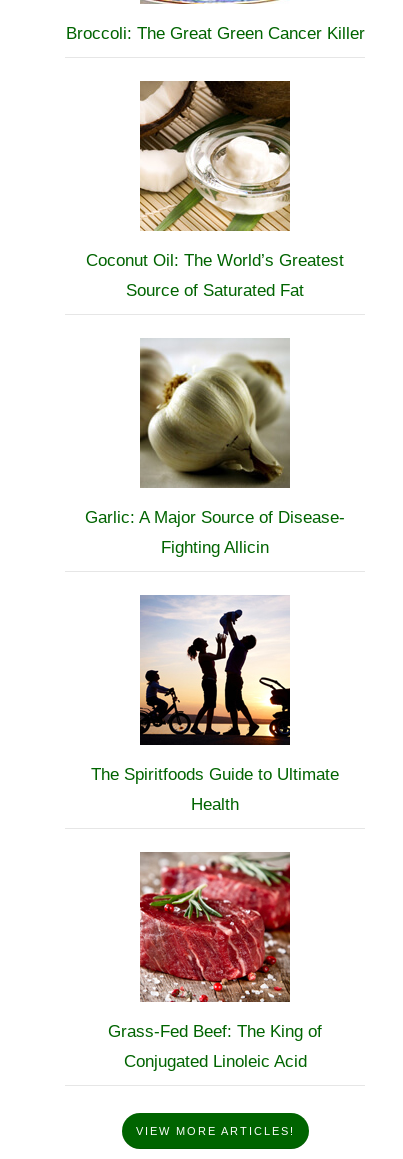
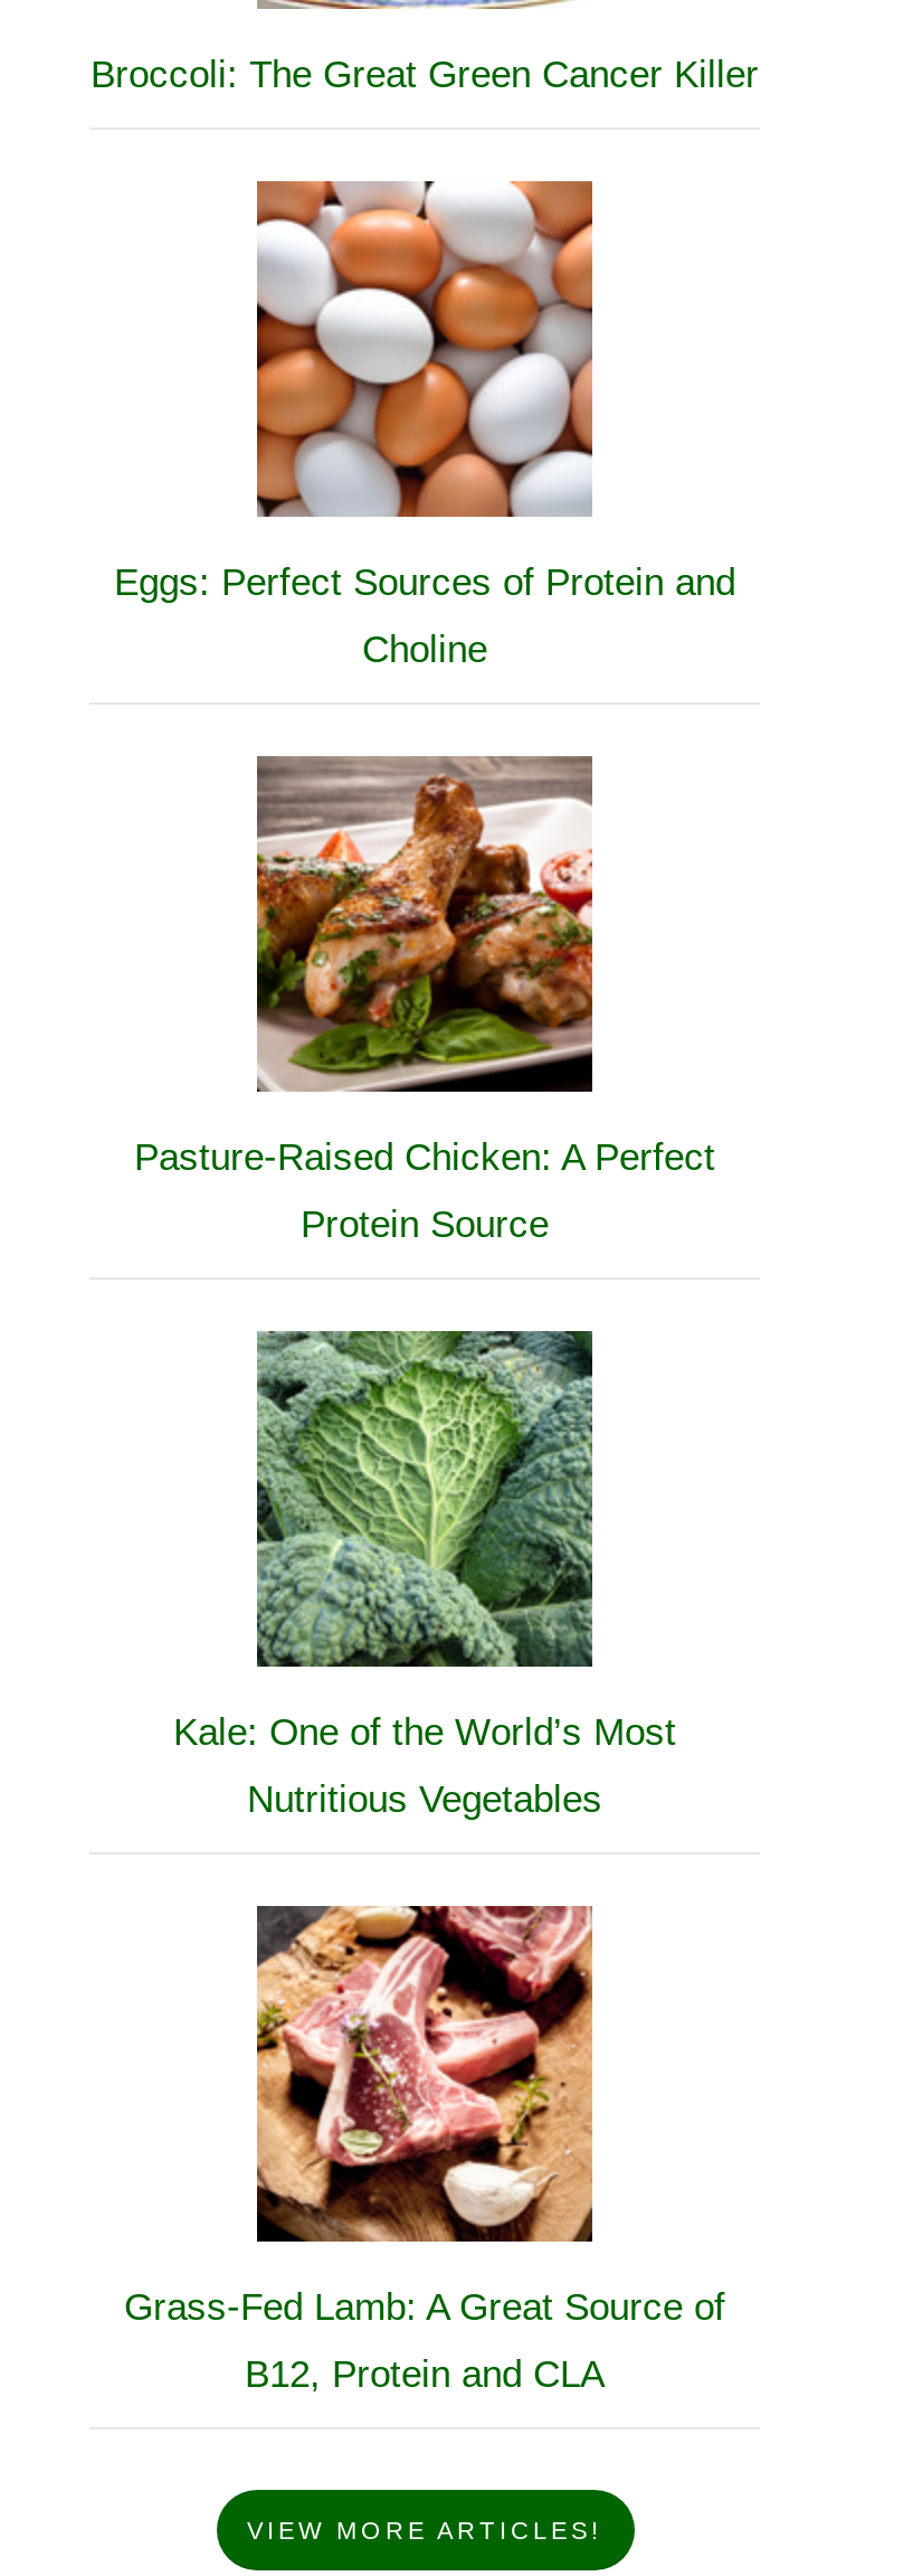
[86,80,344,270] [image] | Coconut Oil: The World’s Greatest -> [114,179,735,604] [image] | Eggs: Perfect Sources of Protein and
[126,281,304,300] Source of Saturated Fat -> [362,629,487,671] Choline
[85,339,345,527] [image] | Garlic: A Major Source of Disease- -> [134,756,715,1179] [image] | Pasture-Raised Chicken: A Perfect
[161,538,269,557] Fighting Allicin -> [301,1204,549,1246] Protein Source
[91,595,339,784] [image] | The Spiritfoods Guide to Ultimate -> [173,1329,676,1754] [image] | Kale: One of the World’s Most
[191,795,239,814] Health -> [247,1778,602,1821] Nutritious Vegetables
[108,852,322,1041] [image] | Grass-Fed Beef: The King of -> [124,1906,725,2329] [image] | Grass-Fed Lamb: A Great Source of
[123,1052,306,1071] Conjugated Linoleic Acid -> [245,2353,605,2396] B12, Protein and CLA

